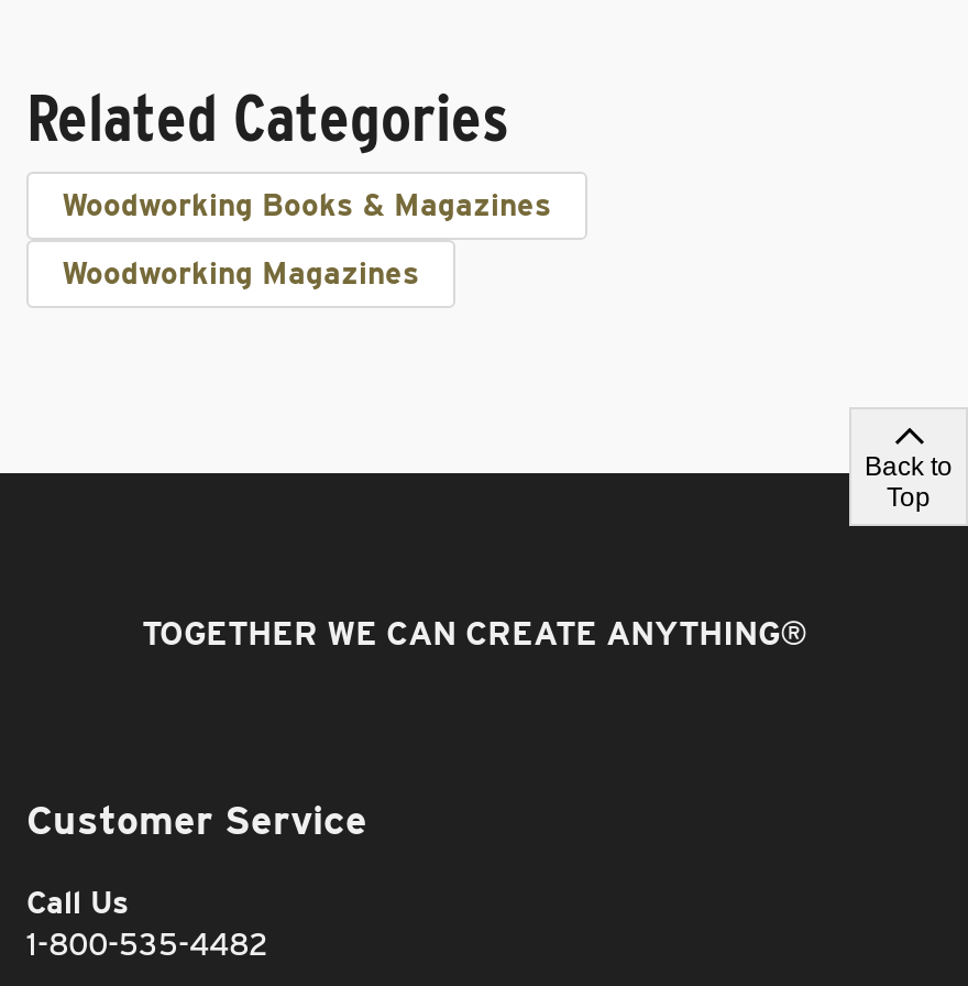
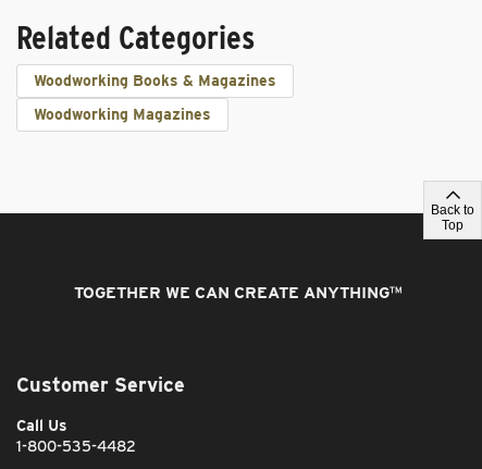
[142,614,809,654] TOGETHER WE CAN CREATE ANYTHING® -> [74,283,403,303] TOGETHER WE CAN CREATE ANYTHING™

